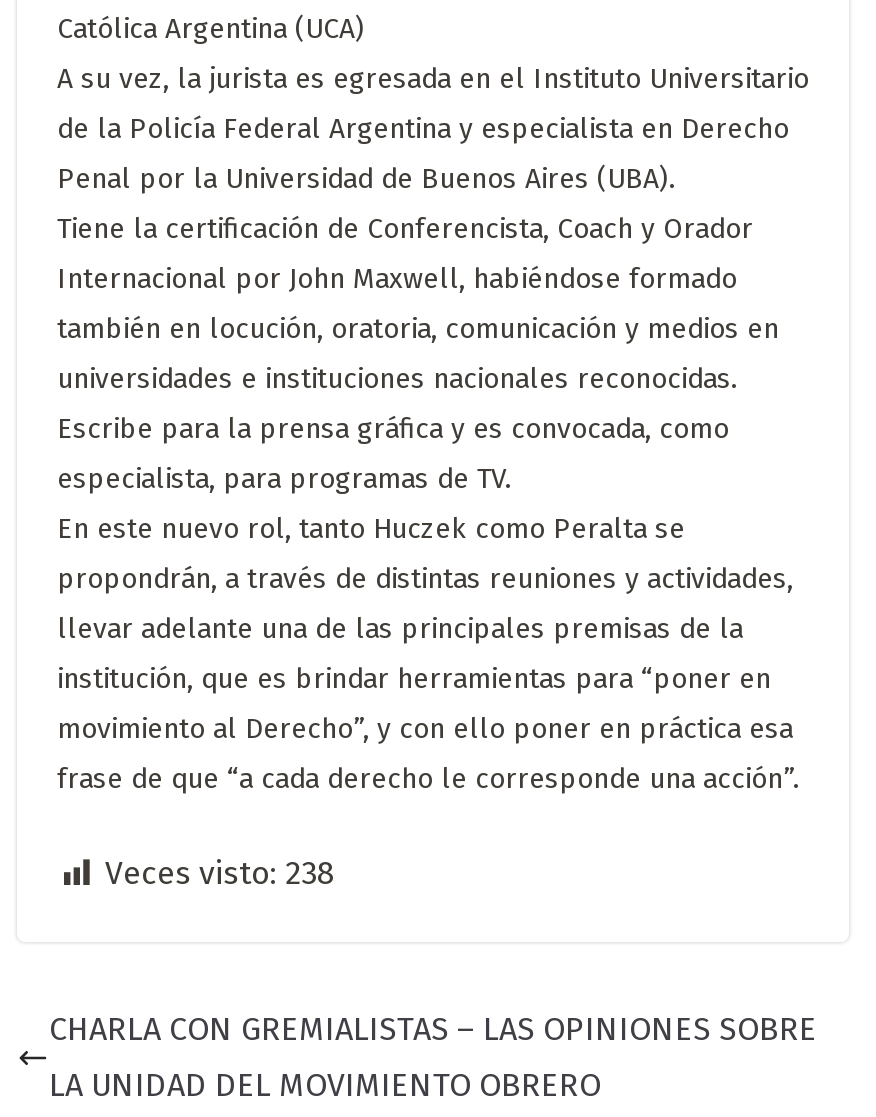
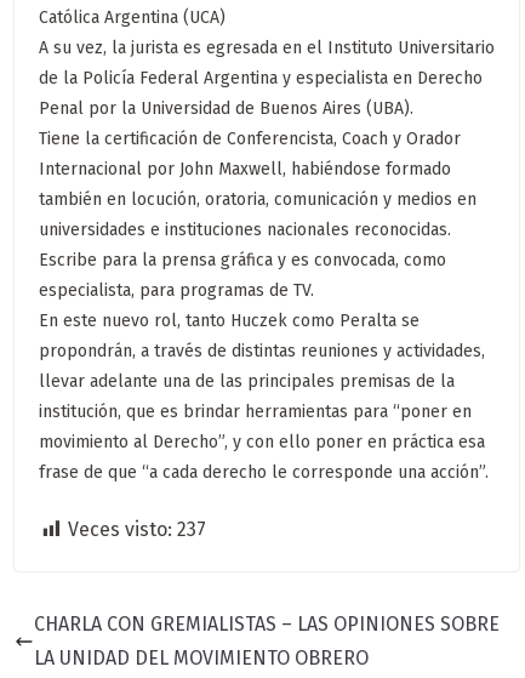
[105,855,335,893] Veces visto: 238 -> [68,519,206,542] Veces visto: 237

